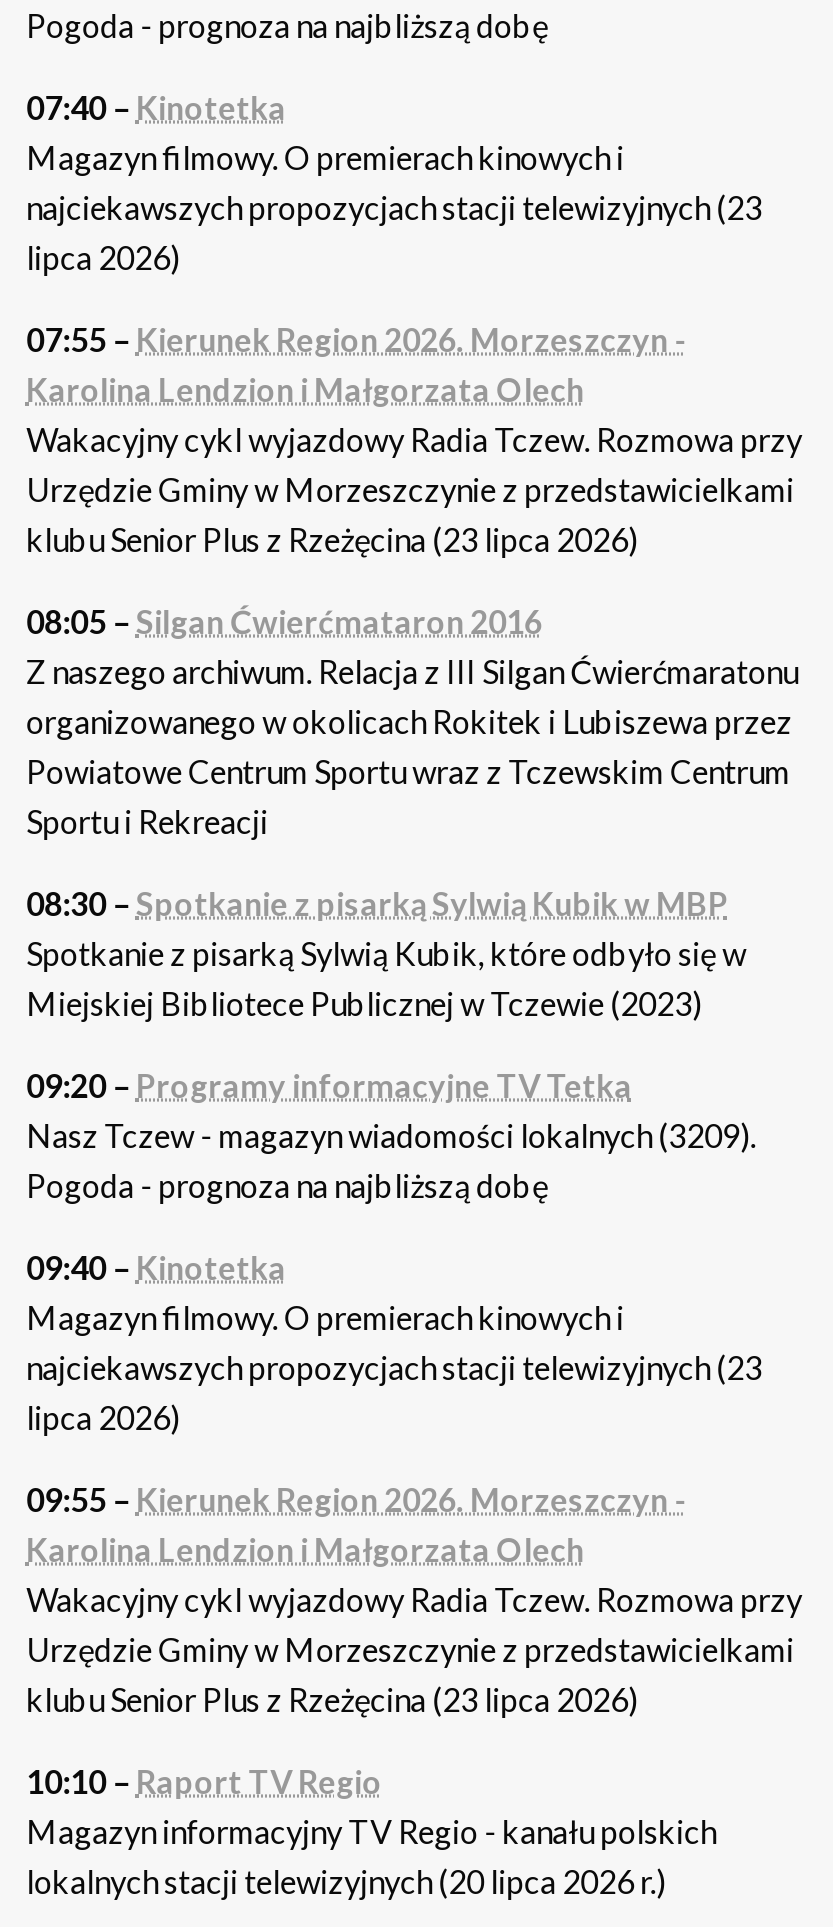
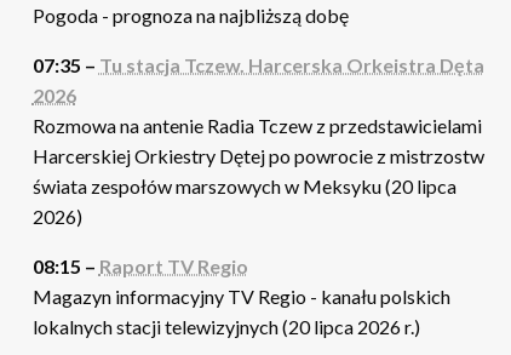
[26,88,802,1800] 07:40 – Kinotetka | Magazyn filmowy. O premierach kinowych i | najciekawszych propozycjach stacji telewizyjnych (23 | lipca 2026) | 07:55 – Kierunek Region 2026. Morzeszczyn - | Karolina Lendzion i Małgorzata Olech | Wakacyjny cykl wyjazdowy Radia Tczew. Rozmowa przy | Urzędzie Gminy w Morzeszczynie z przedstawicielkami | klubu Senior Plus z Rzeżęcina (23 lipca 2026) | 08:05 – Silgan Ćwierćmataron 2016 | Z naszego archiwum. Relacja z III Silgan Ćwierćmaratonu | organizowanego w okolicach Rokitek i Lubiszewa przez | Powiatowe Centrum Sportu wraz z Tczewskim Centrum | Sportu i Rekreacji | 08:30 – Spotkanie z pisarką Sylwią Kubik w MBP | Spotkanie z pisarką Sylwią Kubik, które odbyło się w | Miejskiej Bibliotece Publicznej w Tczewie (2023) | 09:20 – Programy informacyjne TV Tetka | Nasz Tczew - magazyn wiadomości lokalnych (3209). | Pogoda - prognoza na najbliższą dobę | 09:40 – Kinotetka | Magazyn filmowy. O premierach kinowych i | najciekawszych propozycjach stacji telewizyjnych (23 | lipca 2026) | 09:55 – Kierunek Region 2026. Morzeszczyn - | Karolina Lendzion i Małgorzata Olech | Wakacyjny cykl wyjazdowy Radia Tczew. Rozmowa przy | Urzędzie Gminy w Morzeszczynie z przedstawicielkami | klubu Senior Plus z Rzeżęcina (23 lipca 2026) | 10:10 – Raport TV Regio -> [32,54,484,278] 07:35 – Tu stacja Tczew. Harcerska Orkeistra Dęta | 2026 | Rozmowa na antenie Radia Tczew z przedstawicielami | Harcerskiej Orkiestry Dętej po powrocie z mistrzostw | świata zespołów marszowych w Meksyku (20 lipca | 2026) | 08:15 – Raport TV Regio

